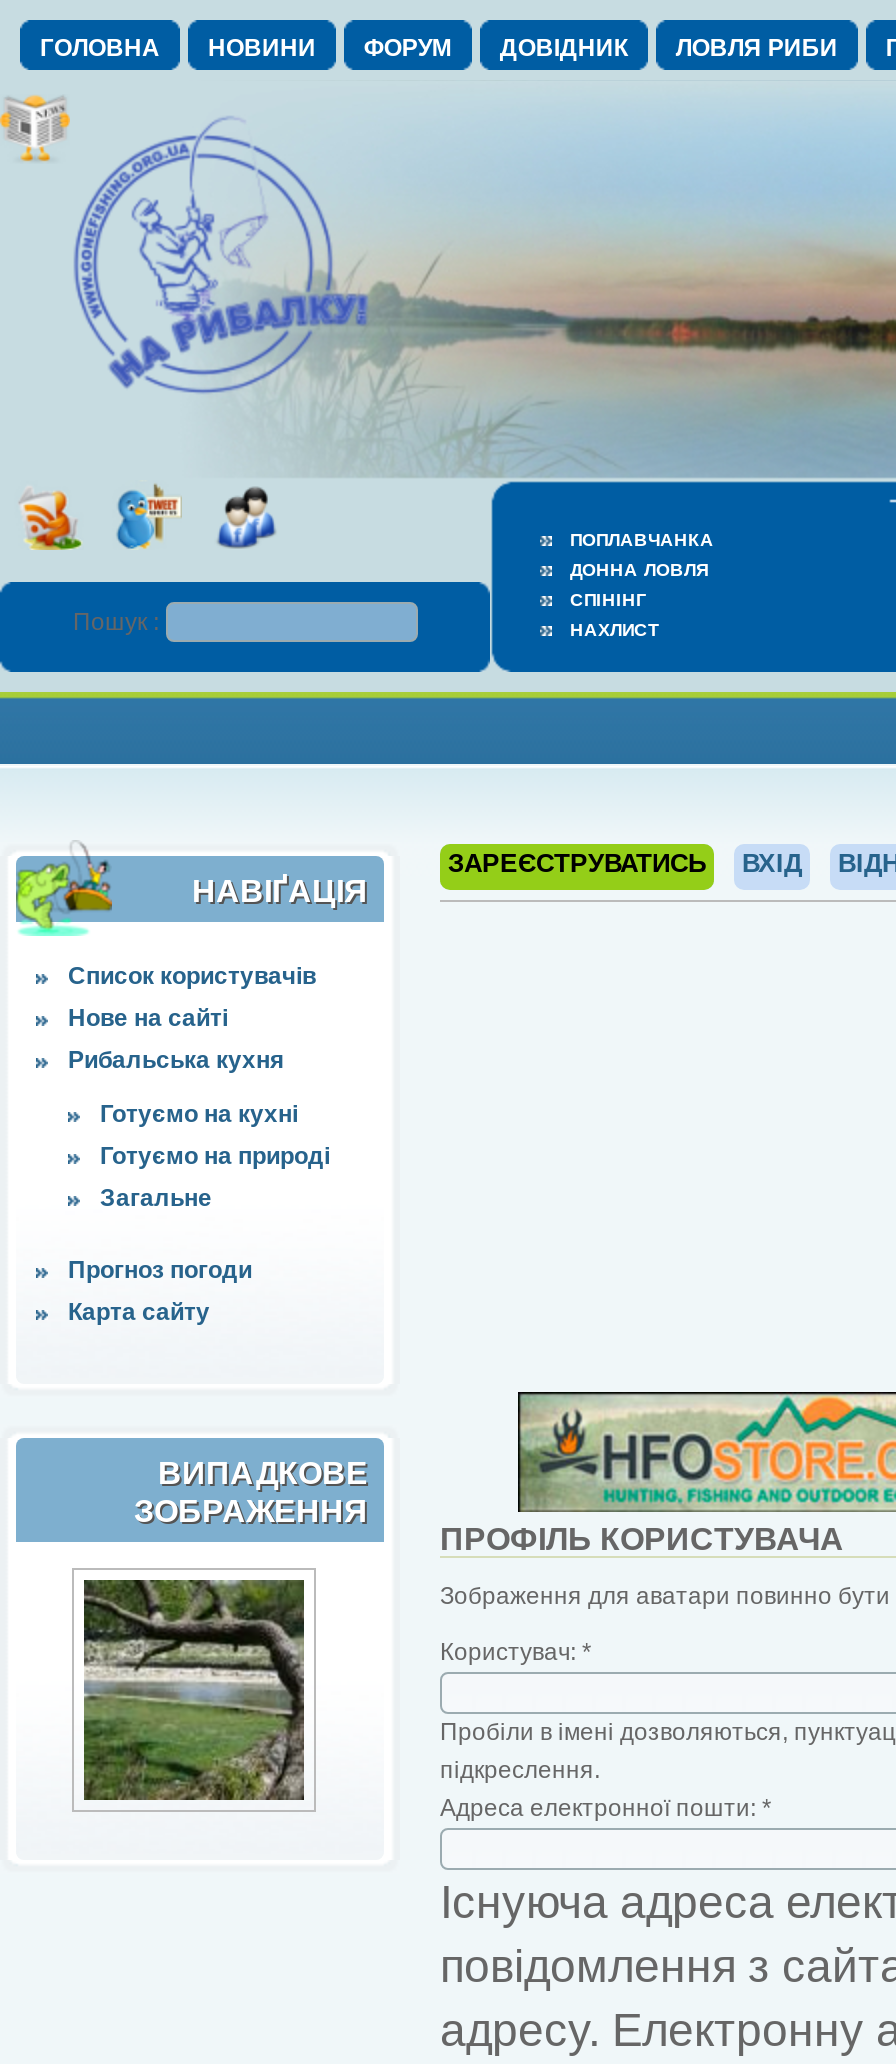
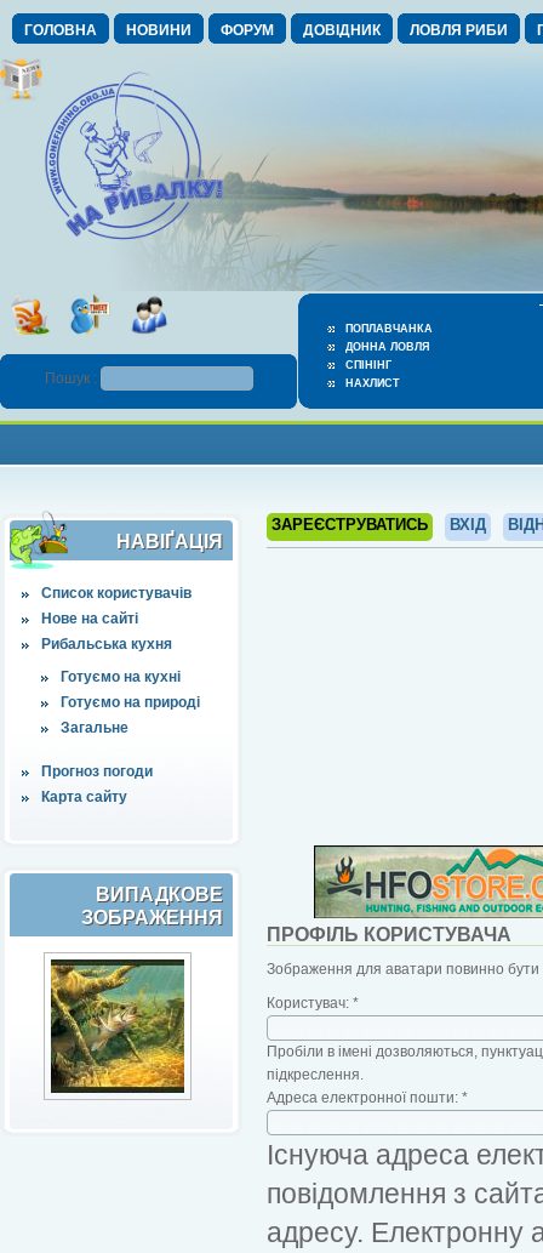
[82,1580,306,1802] [image] -> [50,959,185,1094] [image]

